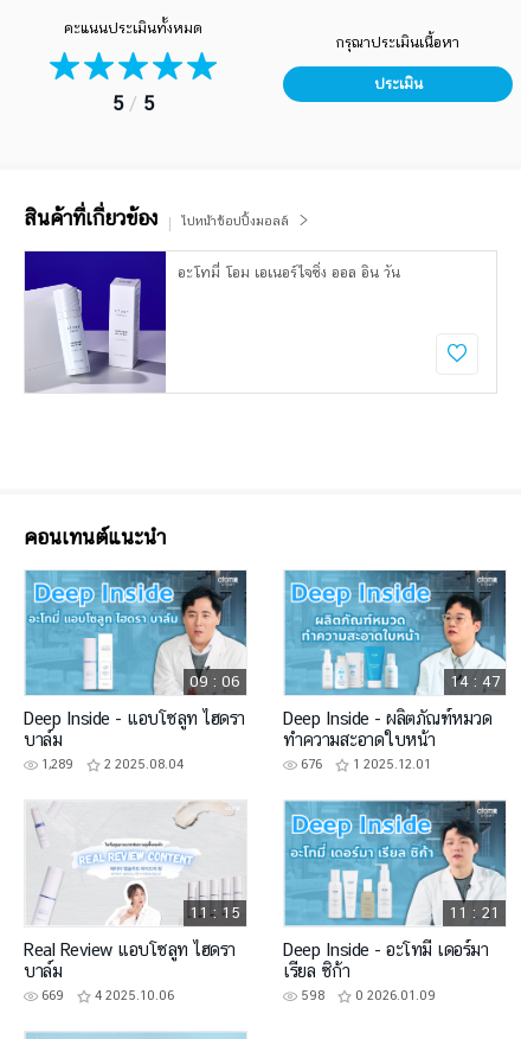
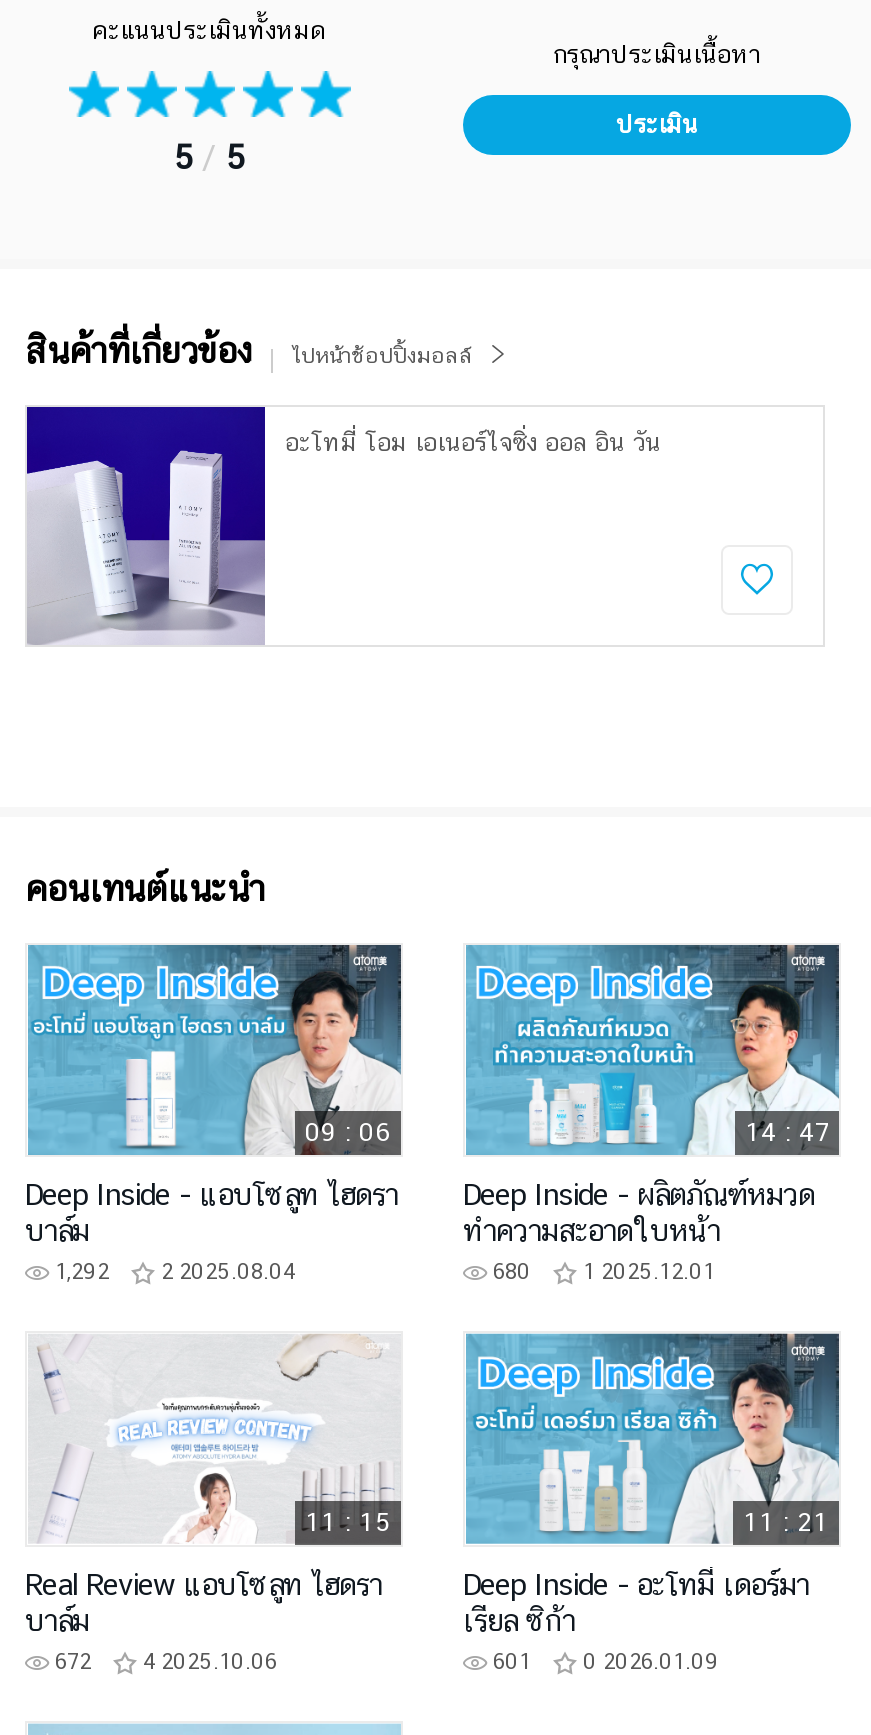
[41,757,184,773] 1,289 2 2025.08.04 -> [55,1260,295,1286] 1,292 2 2025.08.04
[301,757,431,773] 676 1 2025.12.01 -> [493,1260,715,1286] 680 1 2025.12.01
[41,988,174,1004] 669 4 2025.10.06 -> [55,1650,277,1676] 672 4 2025.10.06
[301,988,436,1004] 598 0 2026.01.09 -> [493,1650,719,1676] 601 0 2026.01.09

